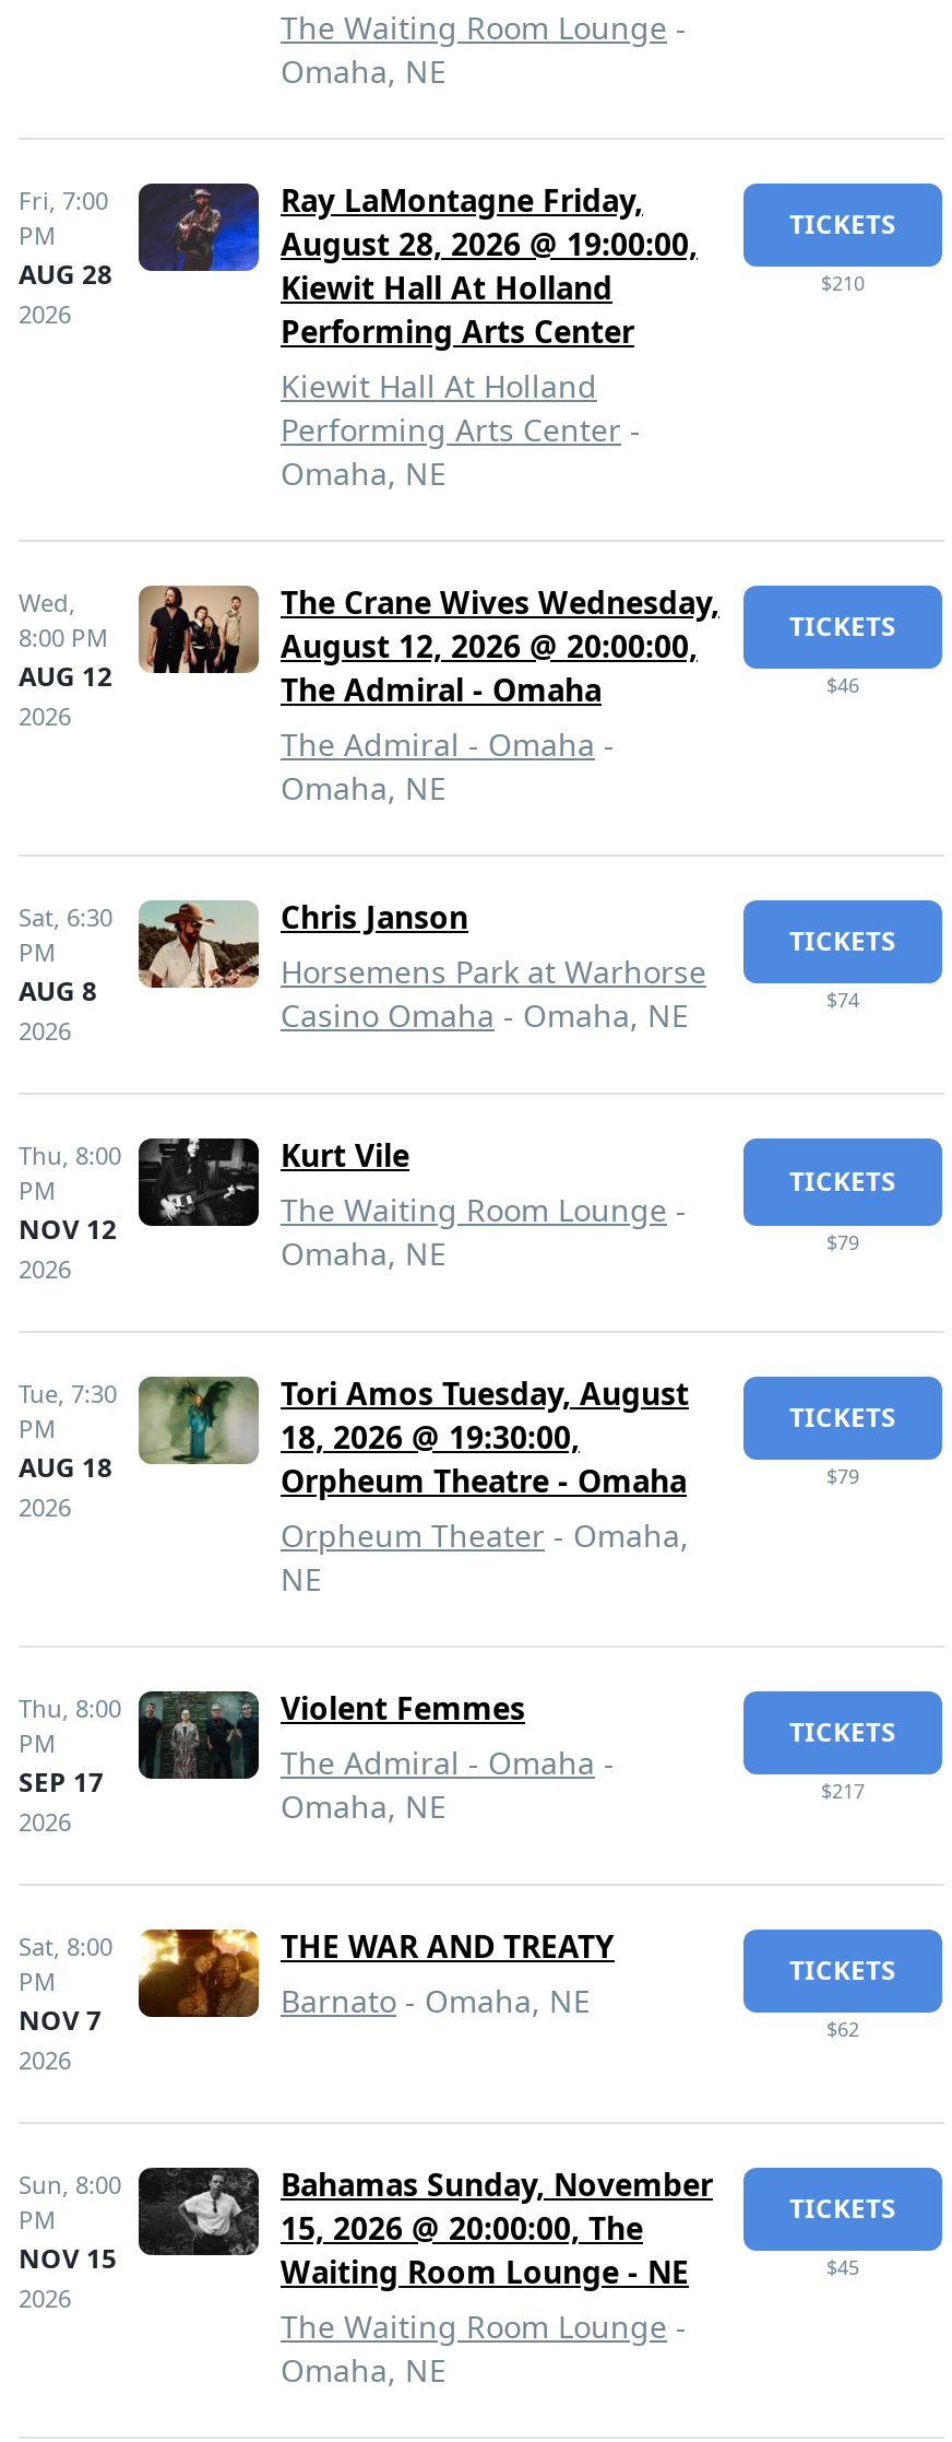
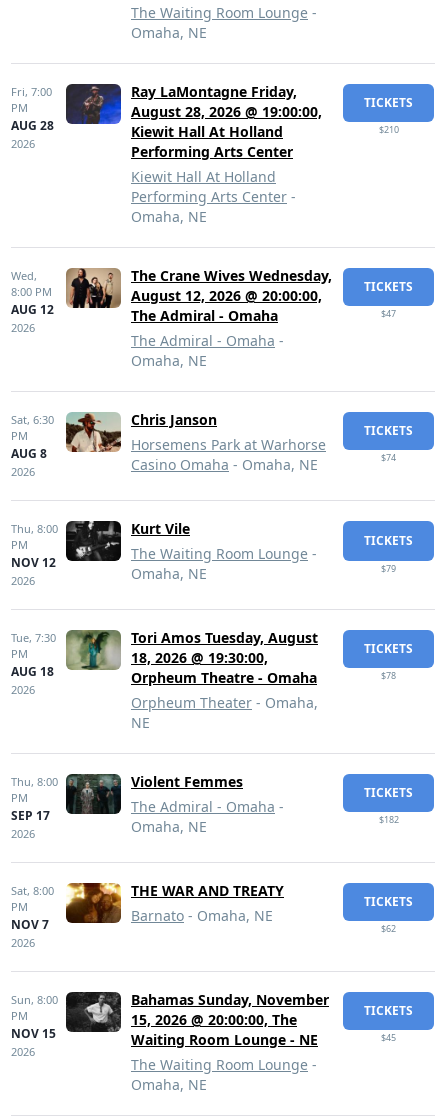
[826,671,859,699] $46 -> [381,307,396,320] $47
[826,1462,859,1490] $79 -> [381,669,396,682] $78
[821,1777,865,1805] $217 -> [378,813,398,826] $182

